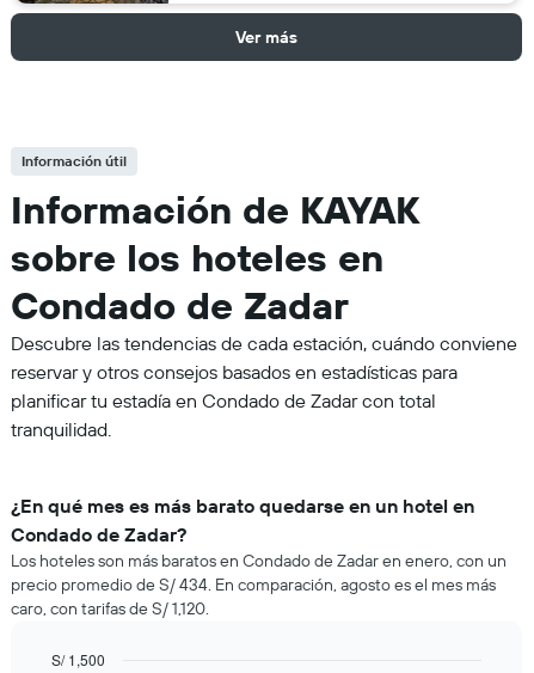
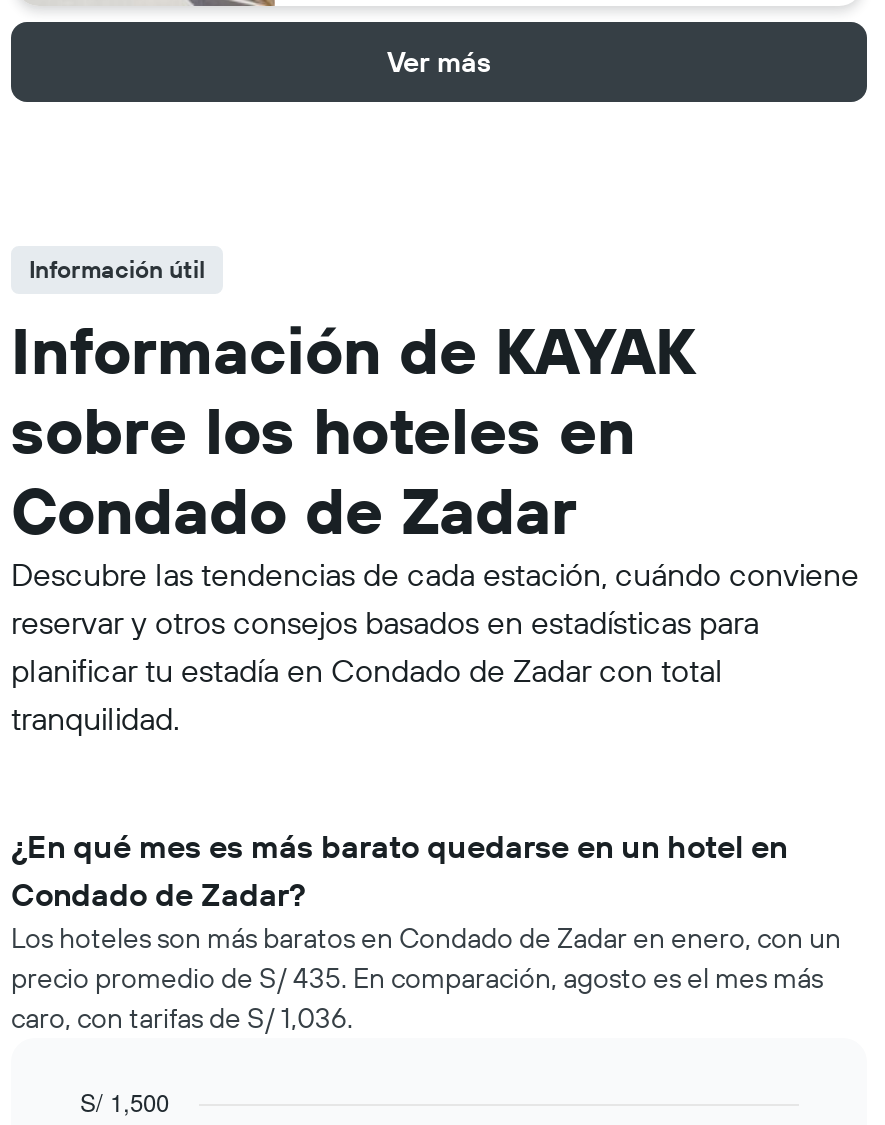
[11,574,496,595] precio promedio de S/ 434. En comparación, agosto es el mes más -> [11,960,823,996] precio promedio de S/ 435. En comparación, agosto es el mes más
[11,598,209,619] caro, con tarifas de S/ 1,120. -> [11,1000,353,1036] caro, con tarifas de S/ 1,036.

